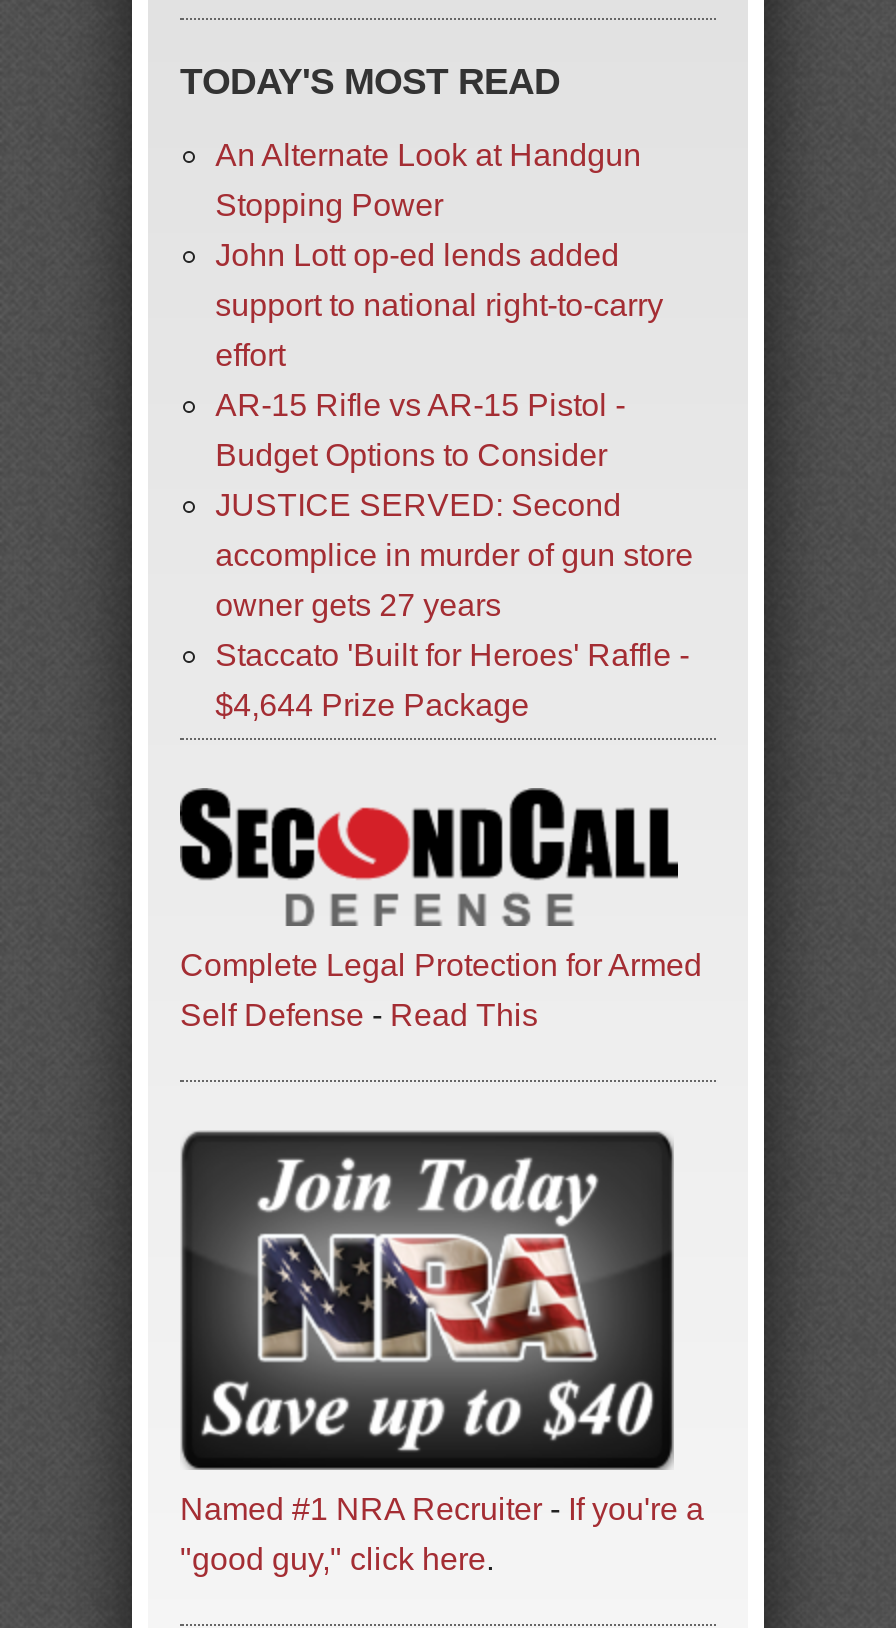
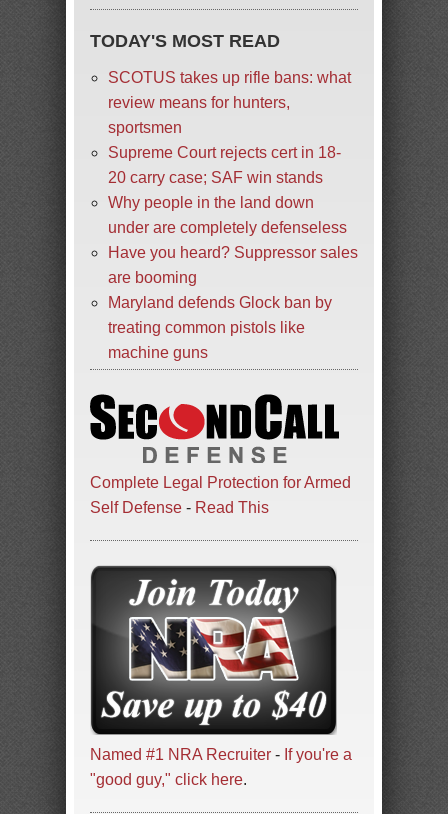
[215,138,641,172] An Alternate Look at Handgun -> [108,69,351,86] SCOTUS takes up rifle bans: what
[215,188,443,222] Stopping Power -> [108,94,290,111] review means for hunters,
[215,238,619,272] John Lott op-ed lends added -> [108,119,182,136] sportsmen
[215,288,663,322] support to national right-to-carry -> [108,144,341,161] Supreme Court rejects cert in 18-
[215,338,285,372] effort -> [108,169,323,186] 20 carry case; SAF win stands
[215,388,625,422] AR-15 Rifle vs AR-15 Pistol - -> [108,194,314,211] Why people in the land down
[215,438,607,472] Budget Options to Consider -> [108,219,347,236] under are completely defenseless
[215,488,621,522] JUSTICE SERVED: Second -> [108,244,358,261] Have you heard? Suppressor sales
[215,538,693,572] accomplice in murder of gun store -> [108,269,197,286] are booming
[215,588,501,622] owner gets 27 years -> [108,294,332,311] Maryland defends Glock ban by
[215,638,689,672] Staccato 'Built for Heroes' Raffle - -> [108,319,305,336] treating common pistols like
[215,688,529,722] $4,644 Prize Package -> [108,344,208,361] machine guns

